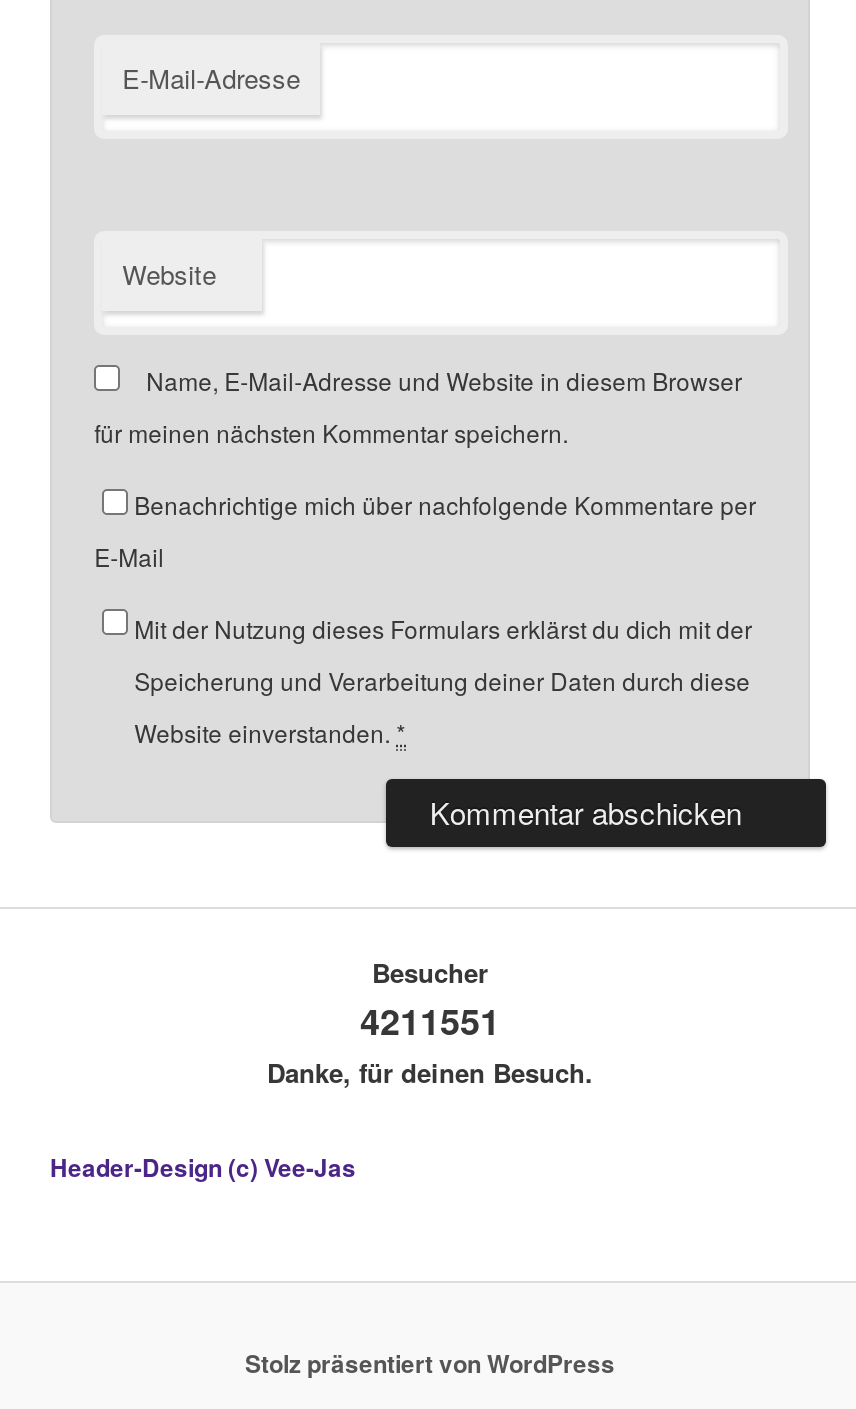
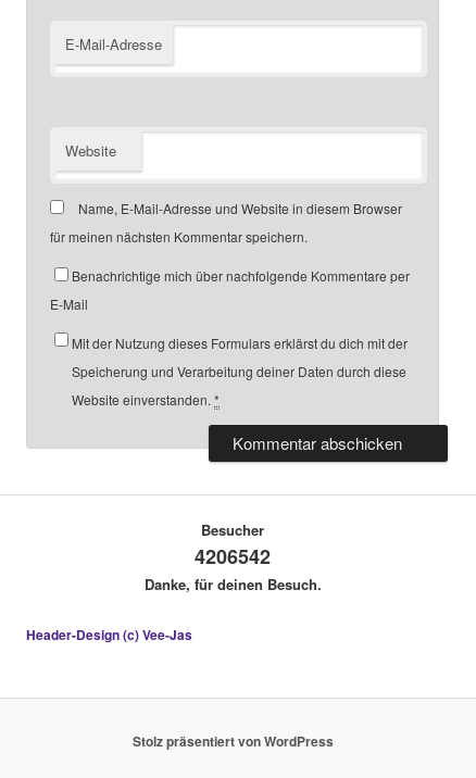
[360,996,500,1048] 4211551 -> [195,542,271,570] 4206542

